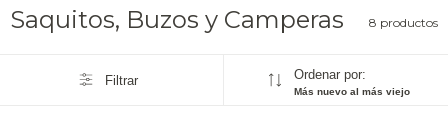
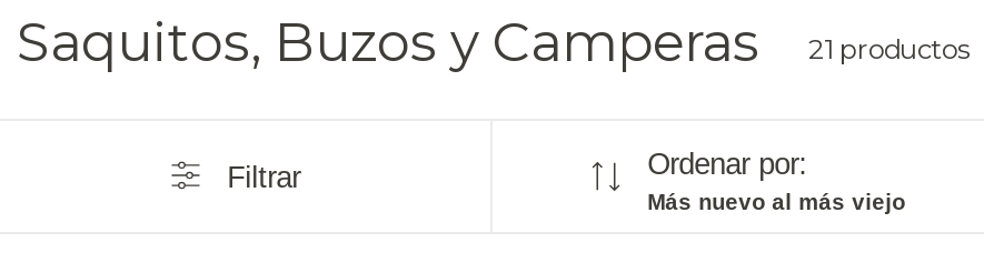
[10,5,438,34] Saquitos, Buzos y Camperas 8 productos -> [17,10,968,74] Saquitos, Buzos y Camperas 21 productos

